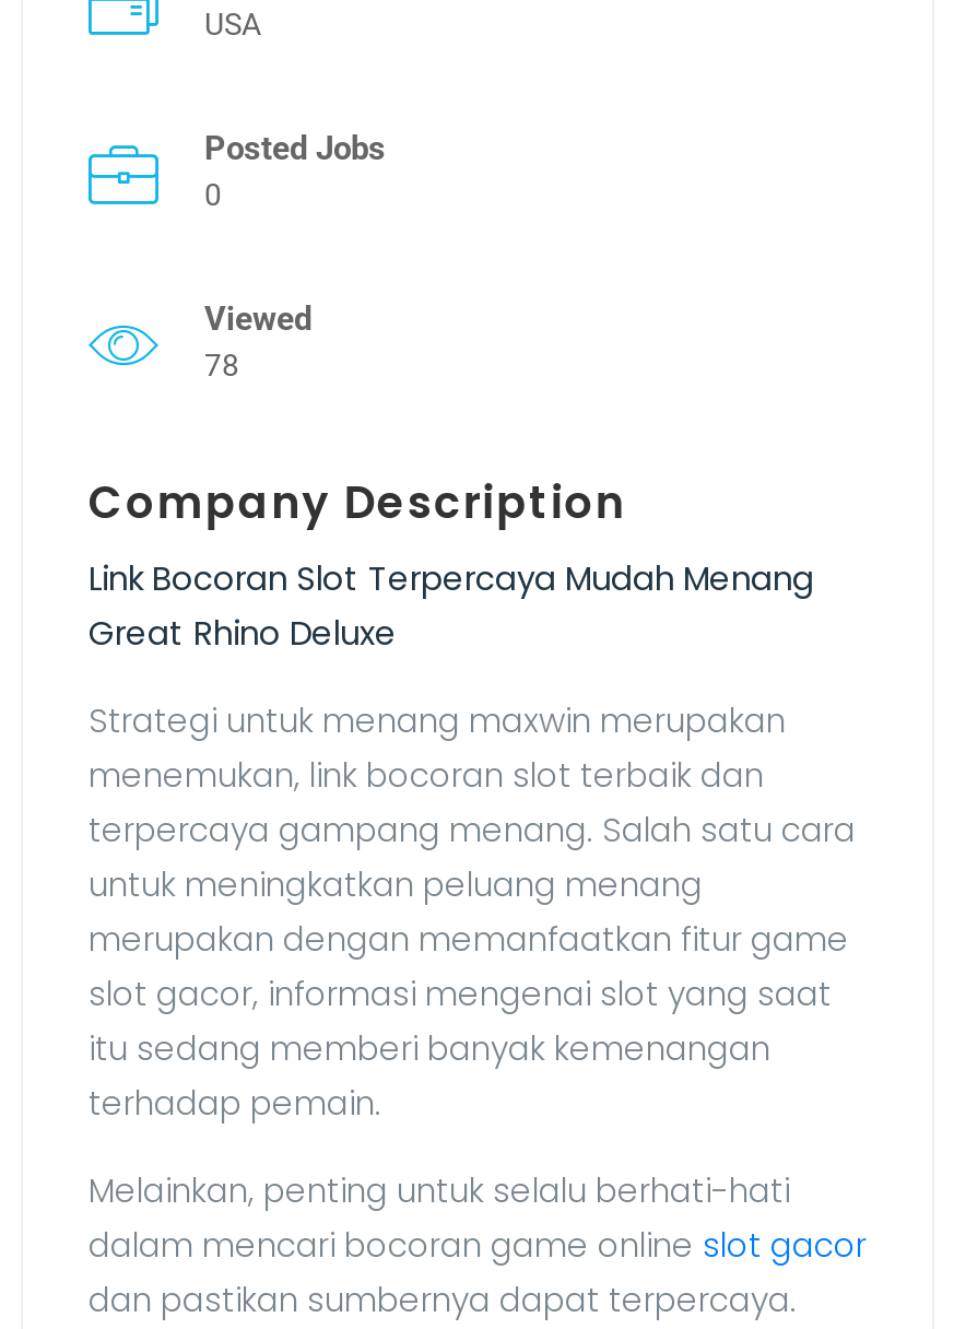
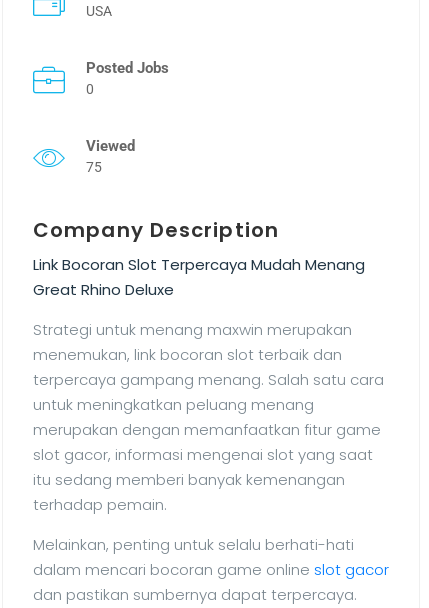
[204,348,239,383] 78 -> [86,159,102,175] 75

